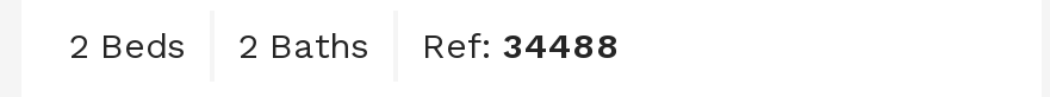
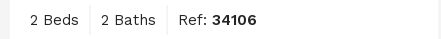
[69,24,620,67] 2 Beds 2 Baths Ref: 34488 -> [30,11,257,29] 2 Beds 2 Baths Ref: 34106

